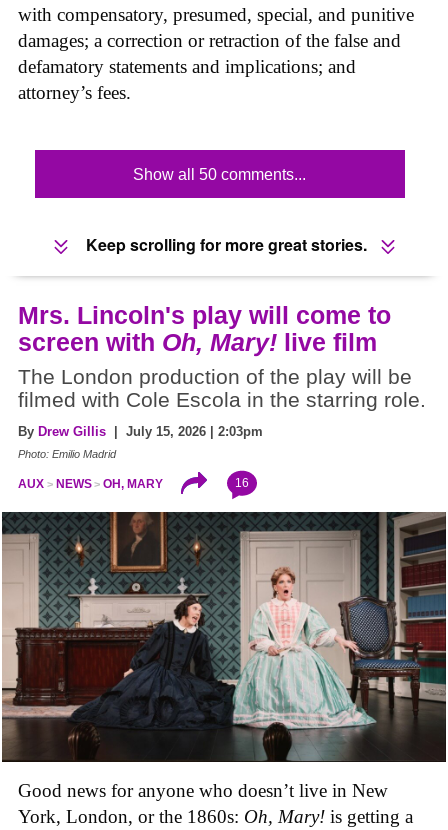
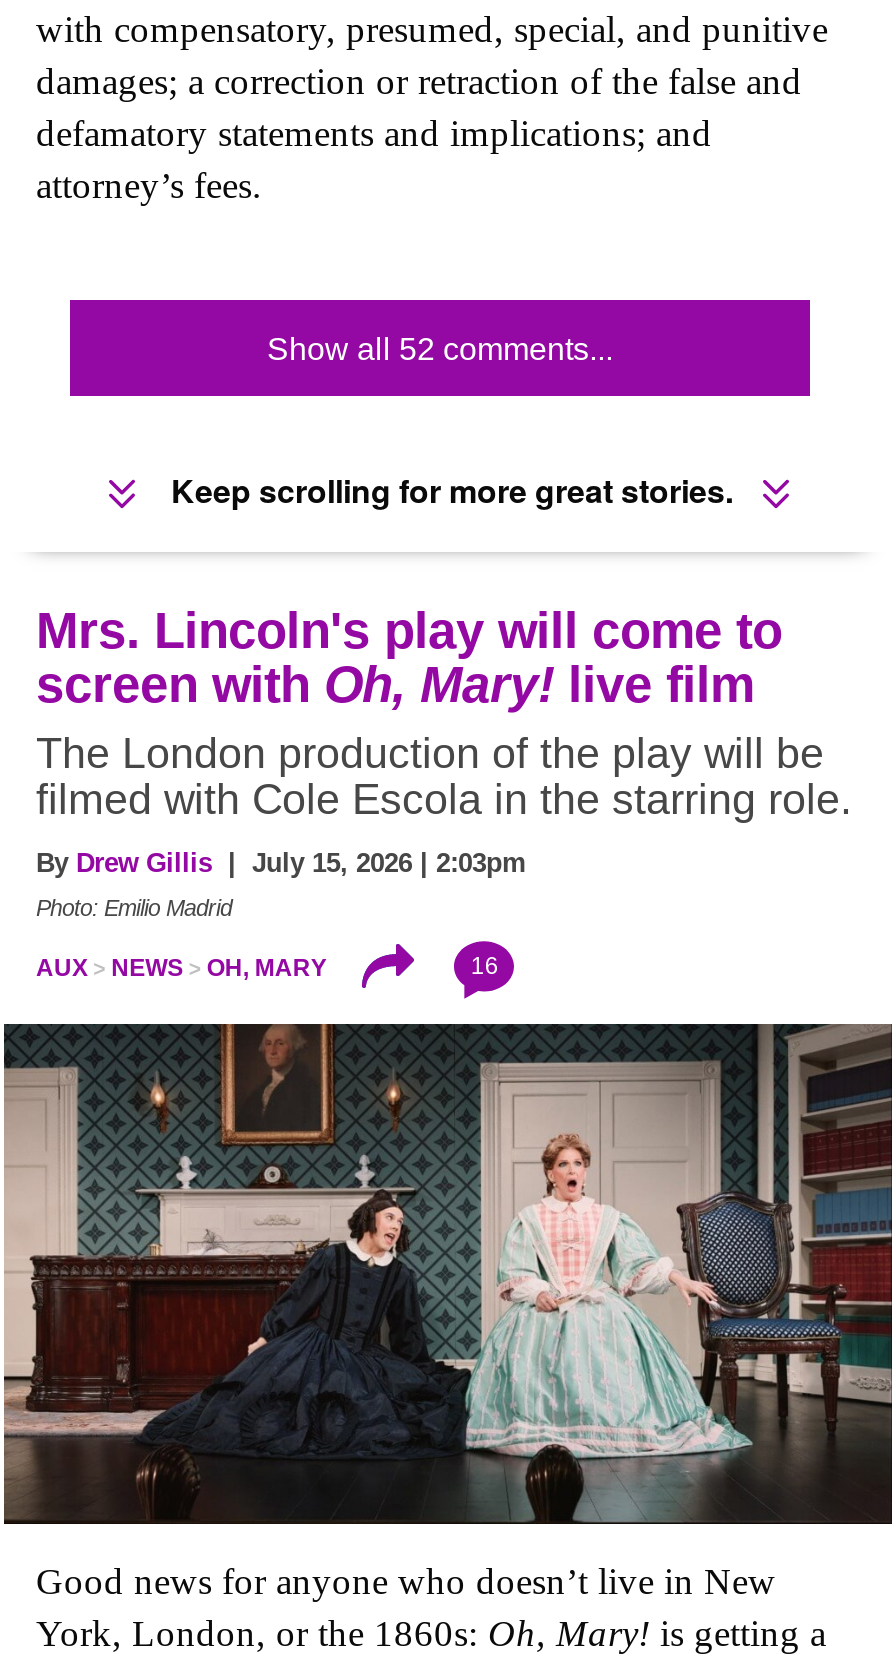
[133,166,306,183] Show all 50 comments... -> [267,332,613,366] Show all 52 comments...

